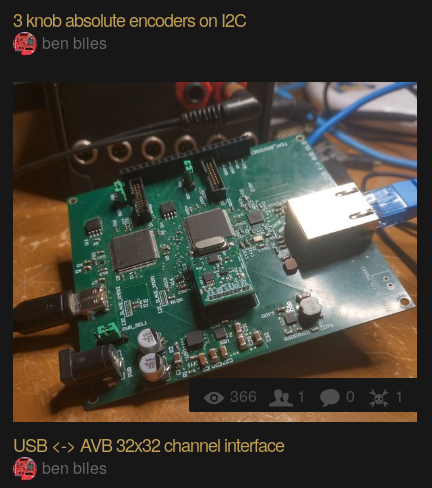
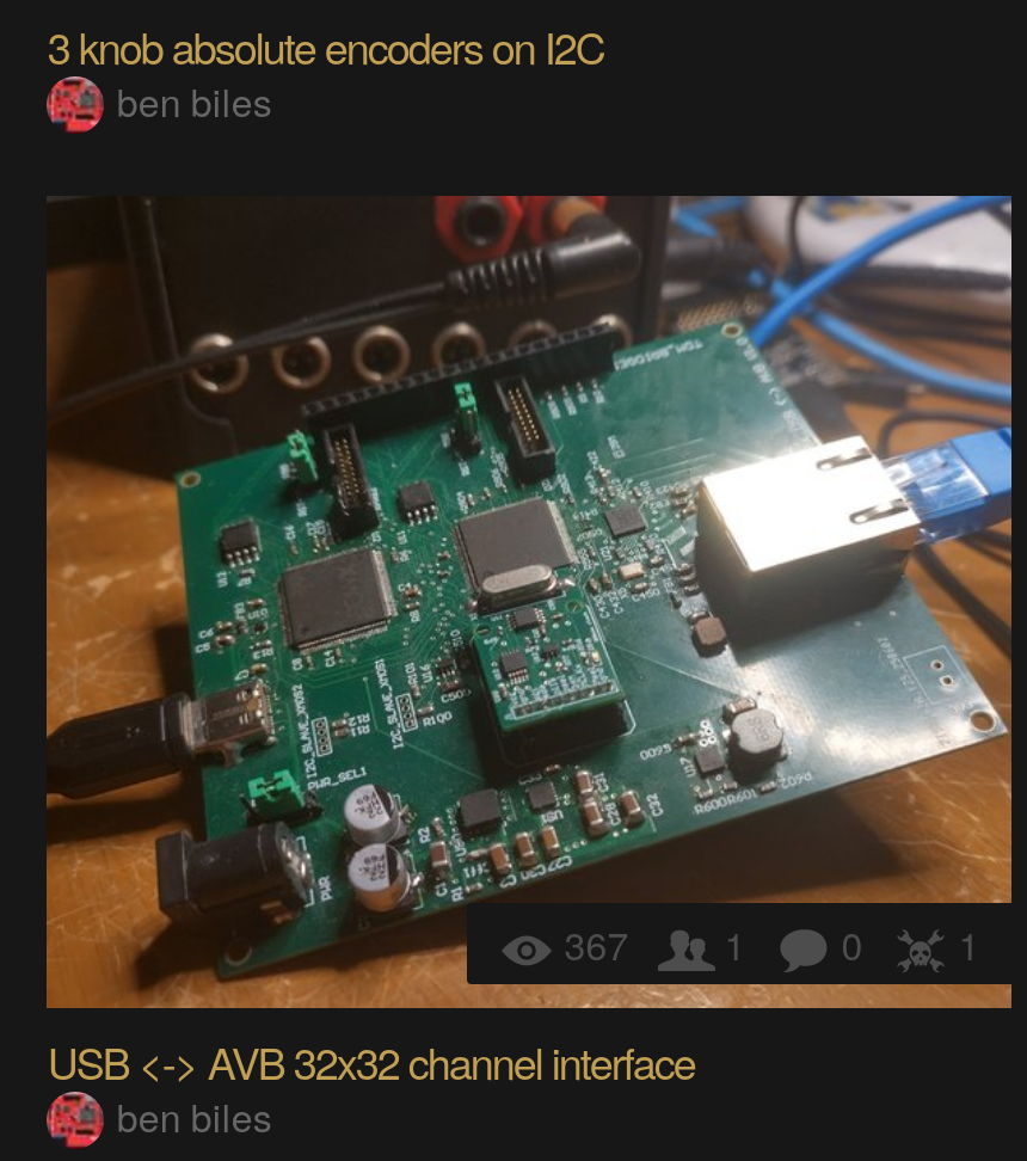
[226,384,404,407] 366 1 0 1 -> [555,917,980,972] 367 1 0 1

